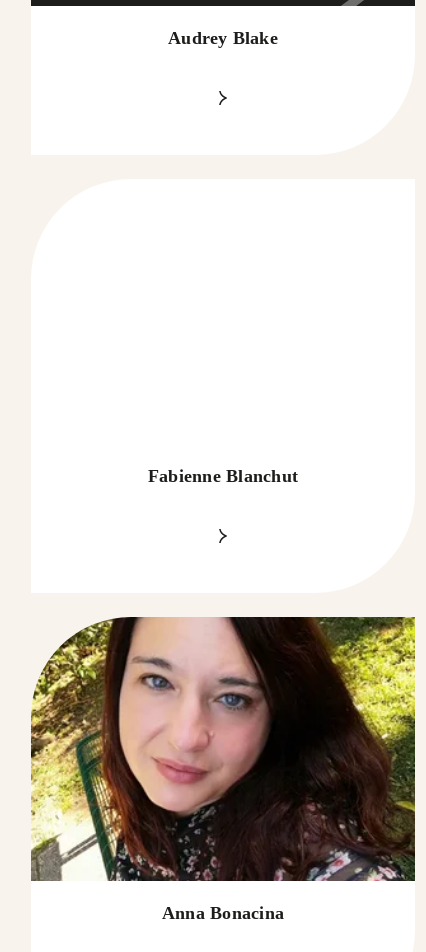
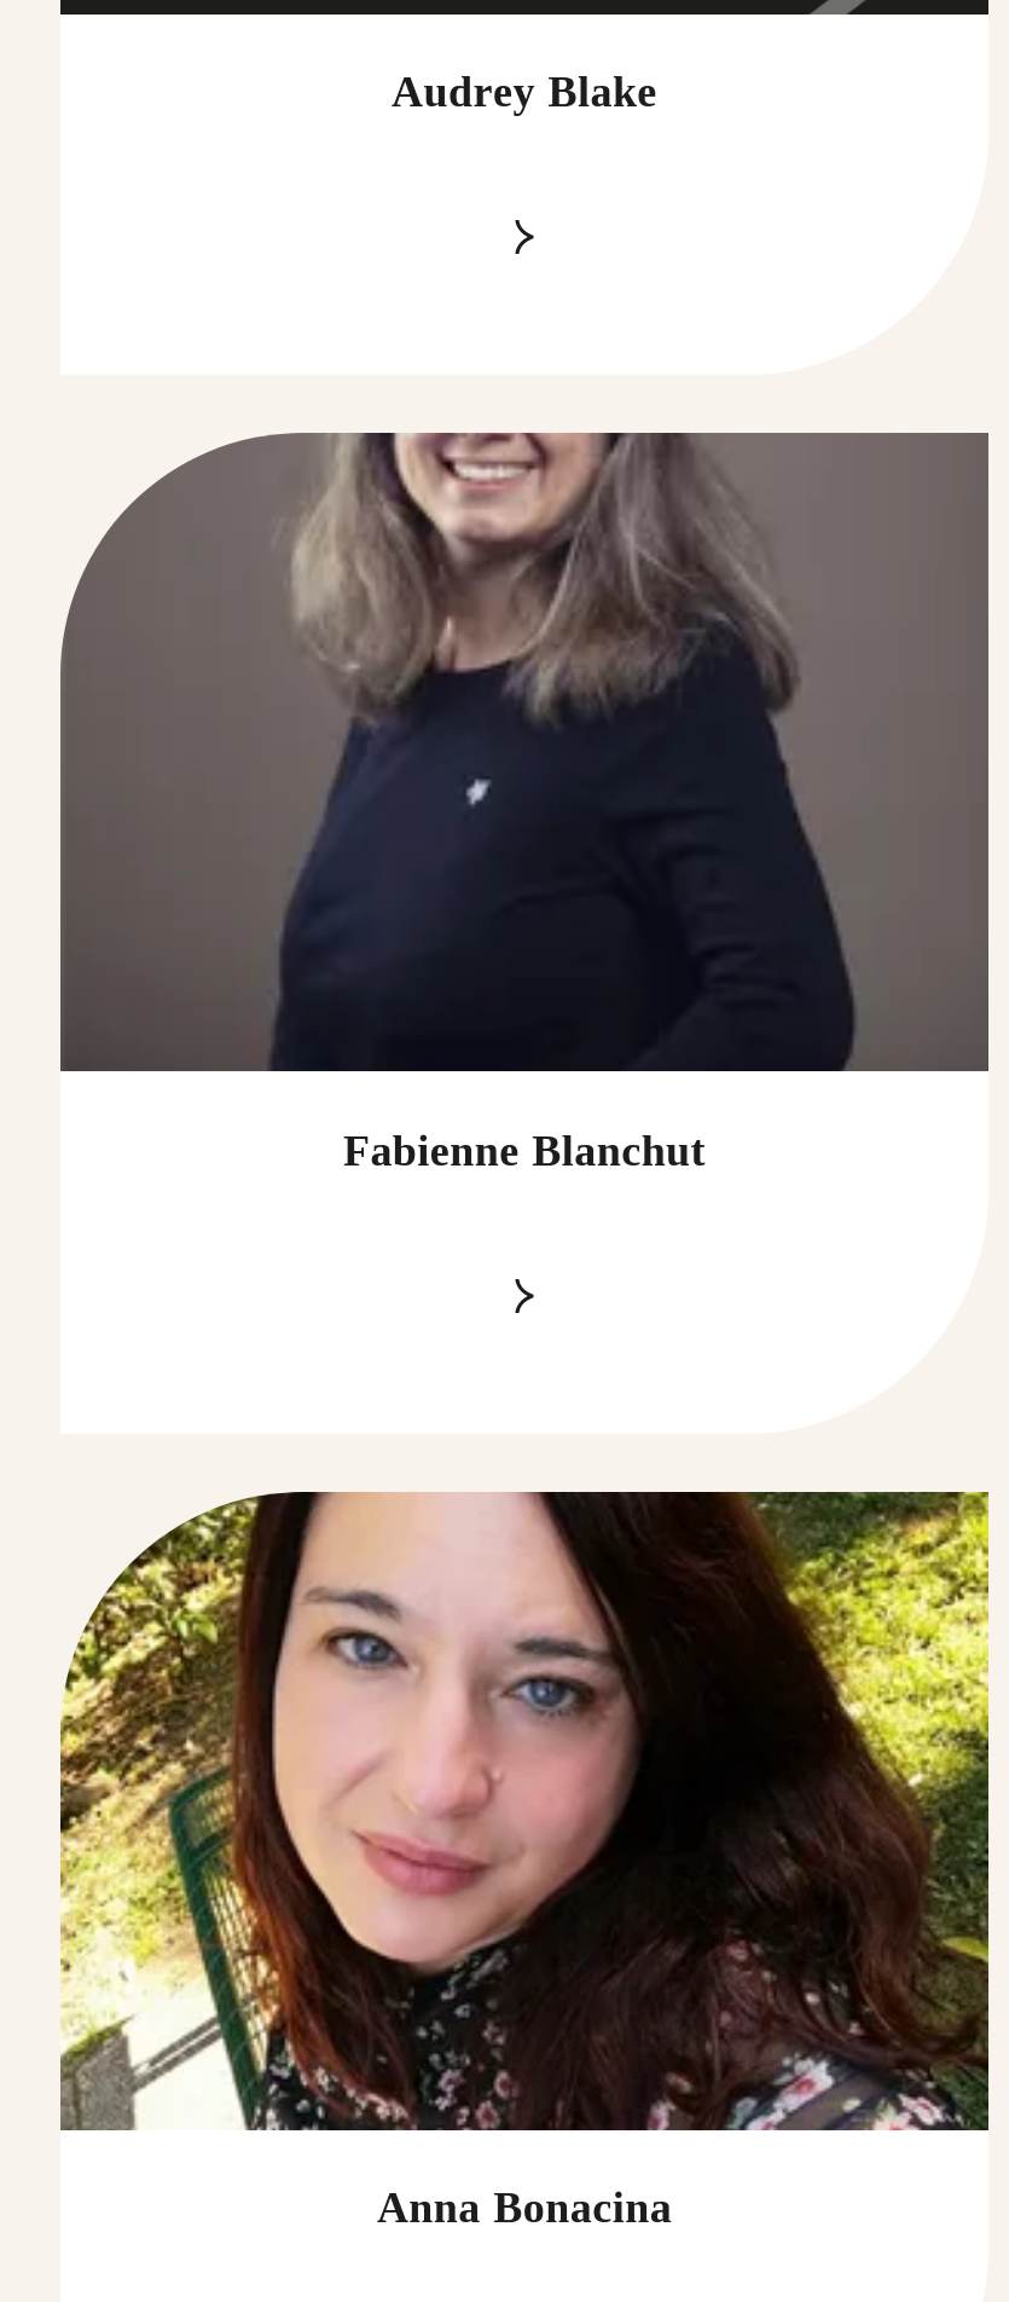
none -> [58,430,991,1074] [image]

